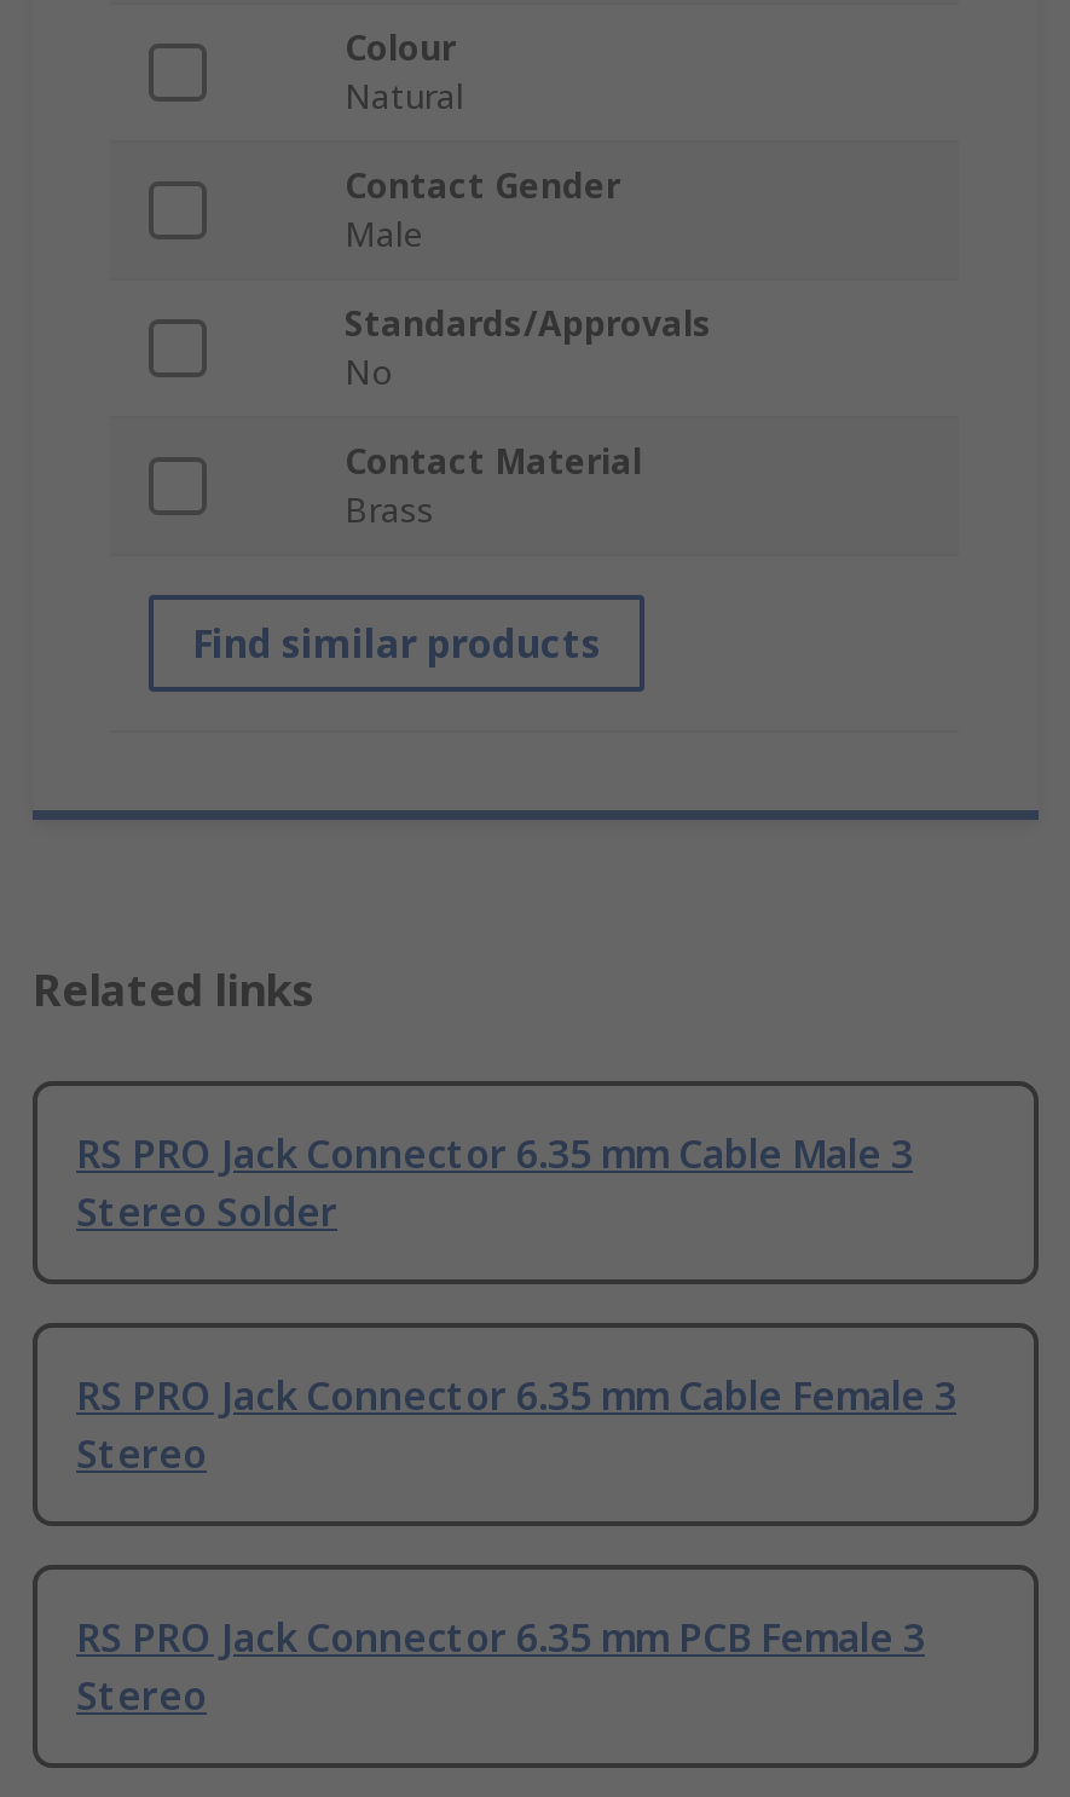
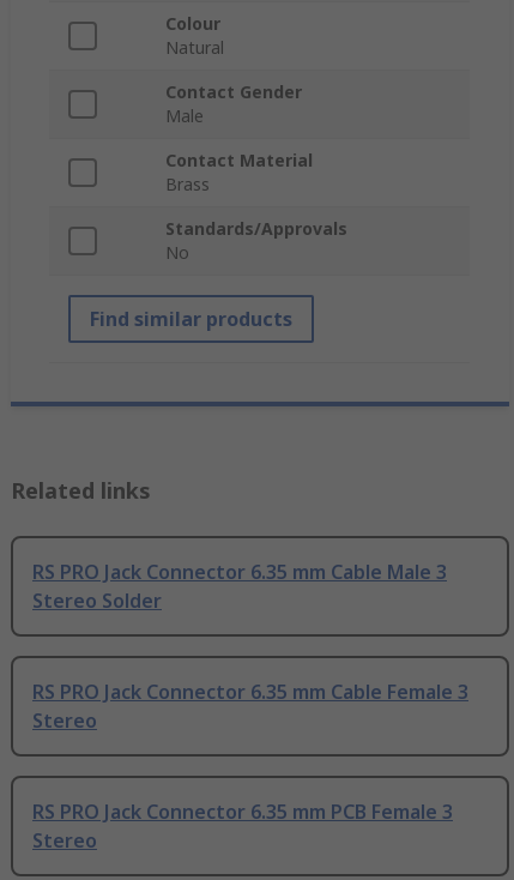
moved [345,301,712,395] -> [165,218,347,264]: Standards/Approvals | No
moved [345,439,642,533] -> [165,149,313,196]: Contact Material | Brass

